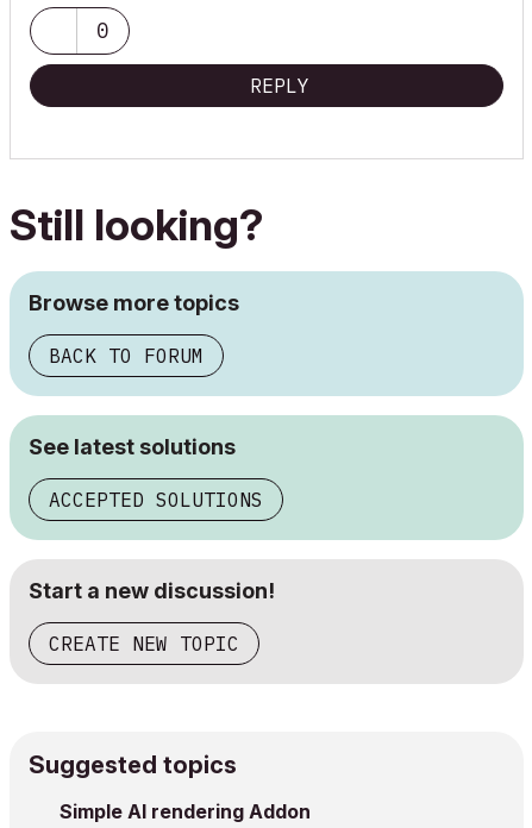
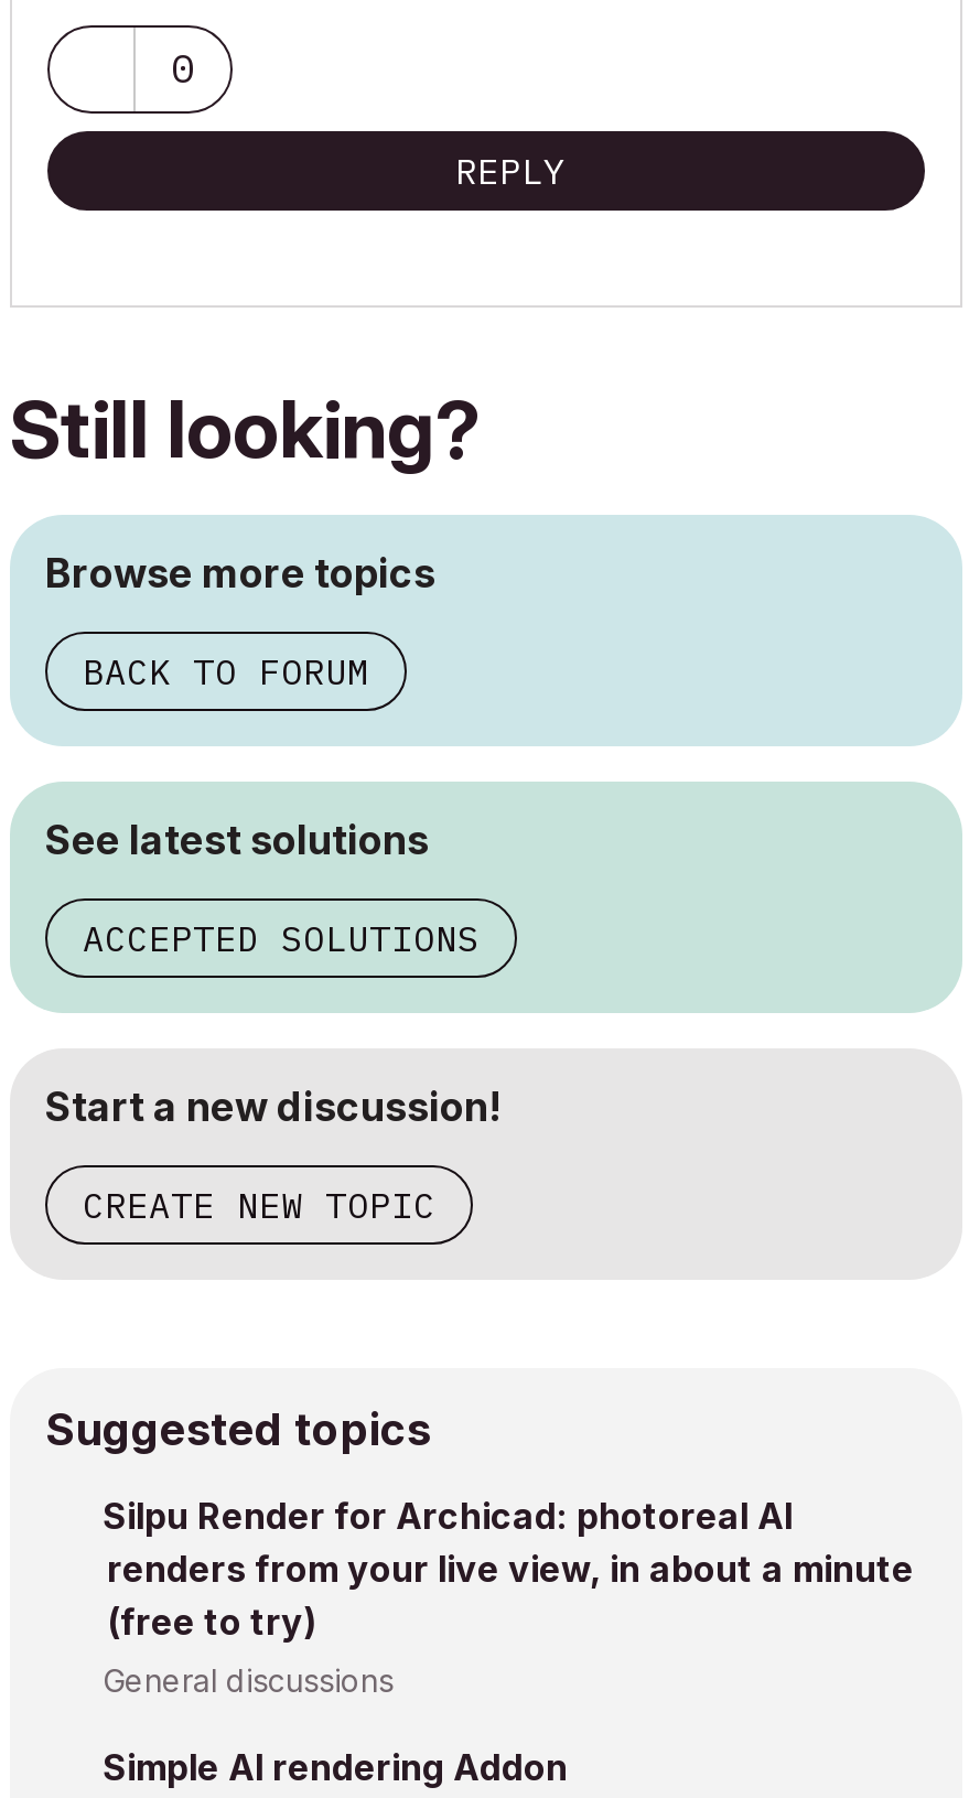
none -> [103,1494,914,1699] Silpu Render for Archicad: photoreal AI | renders from your live view, in about a minute | (free to try) | General discussions

